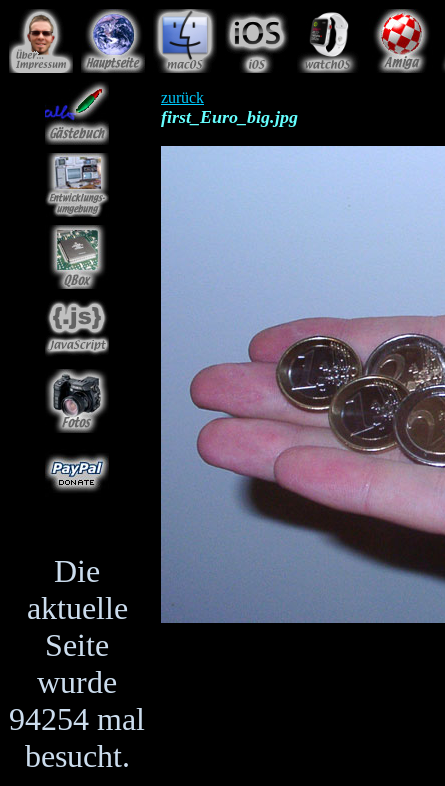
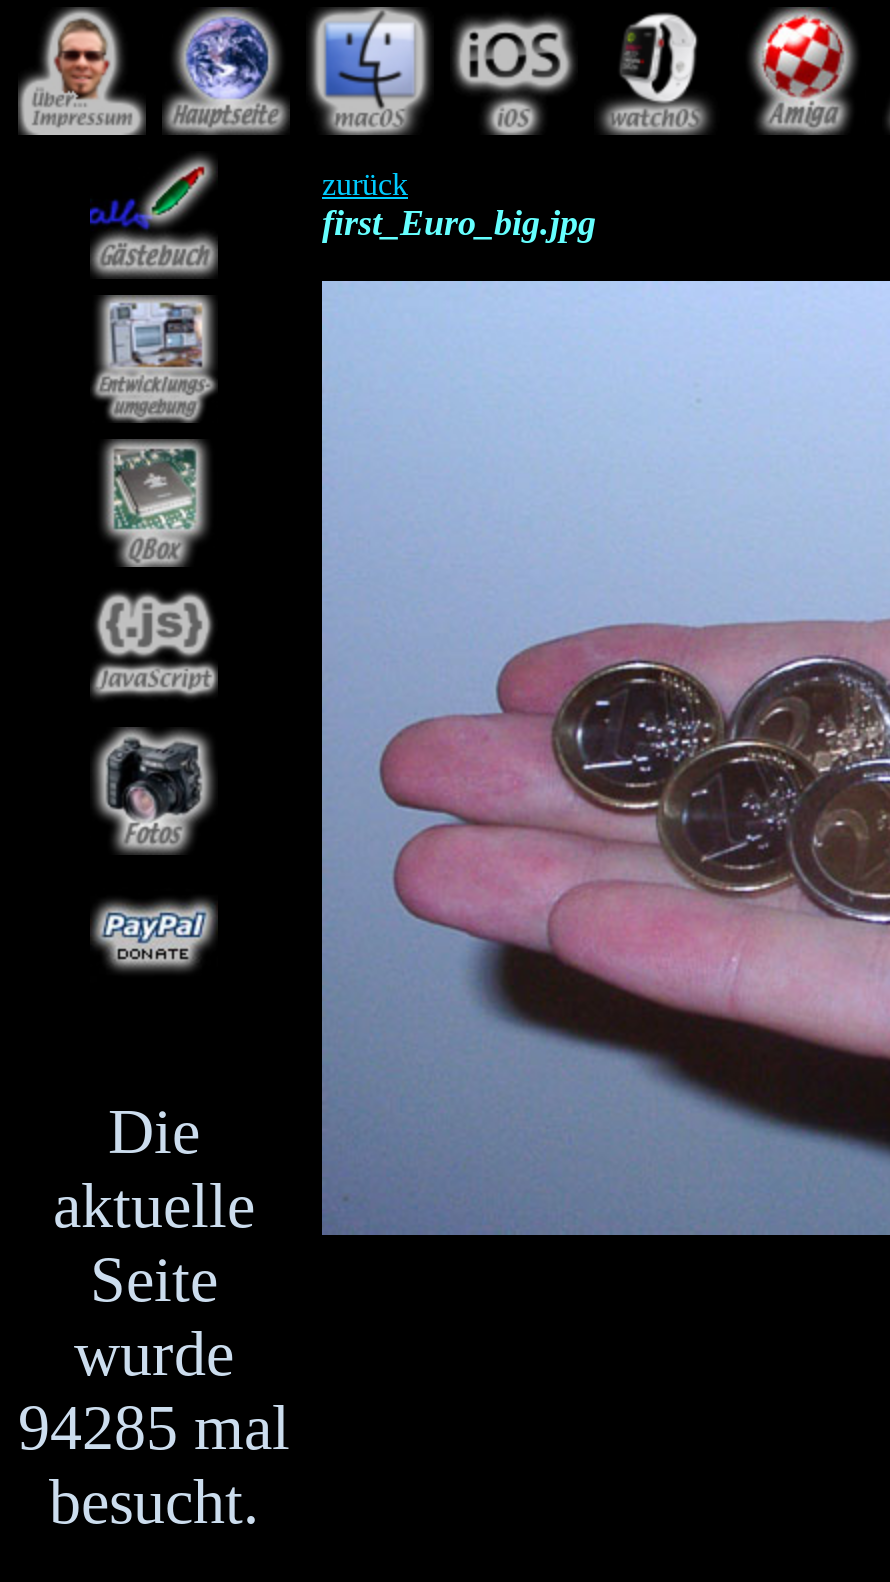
[9,701,145,737] 94254 mal -> [18,1391,290,1463] 94285 mal

